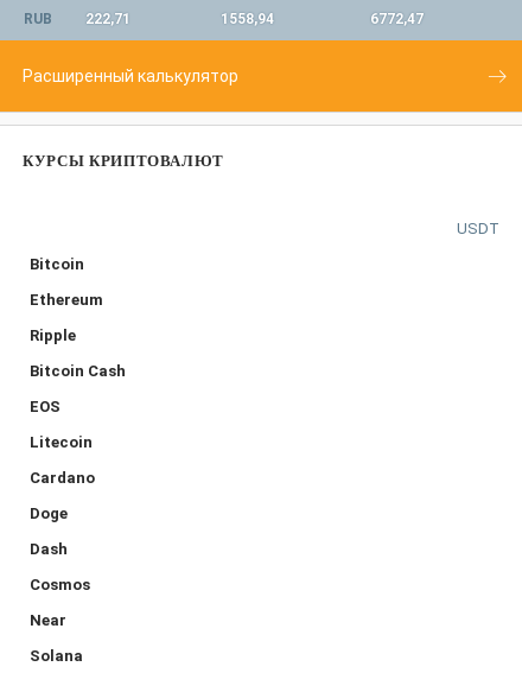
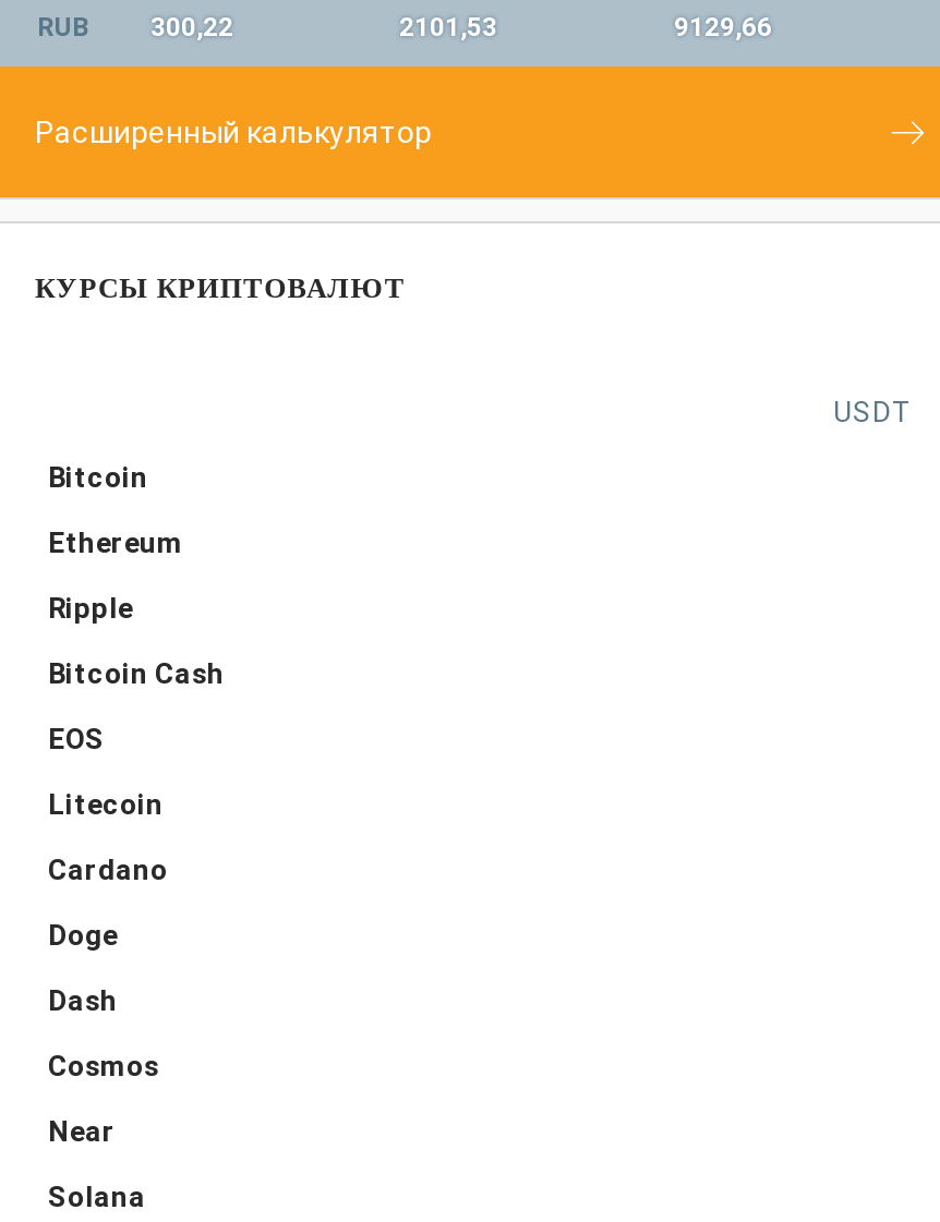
[24,10,130,27] RUB 222,71 -> [37,11,233,41] RUB 300,22
[221,10,274,27] 1558,94 -> [399,11,497,41] 2101,53
[370,10,424,27] 6772,47 -> [674,11,772,41] 9129,66

